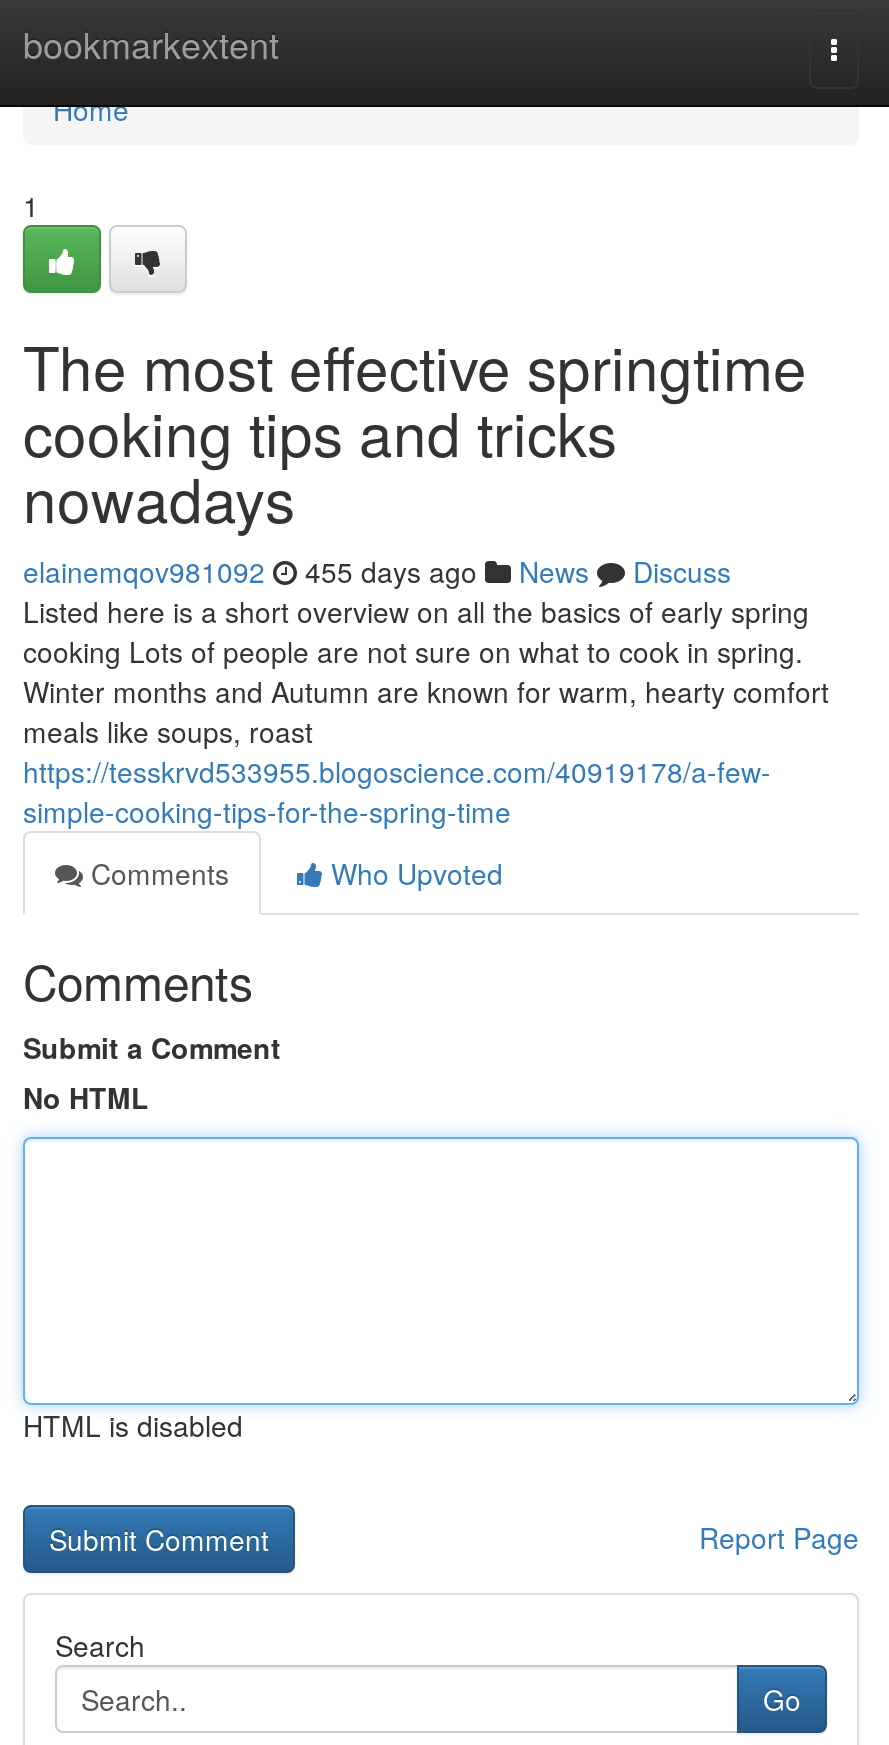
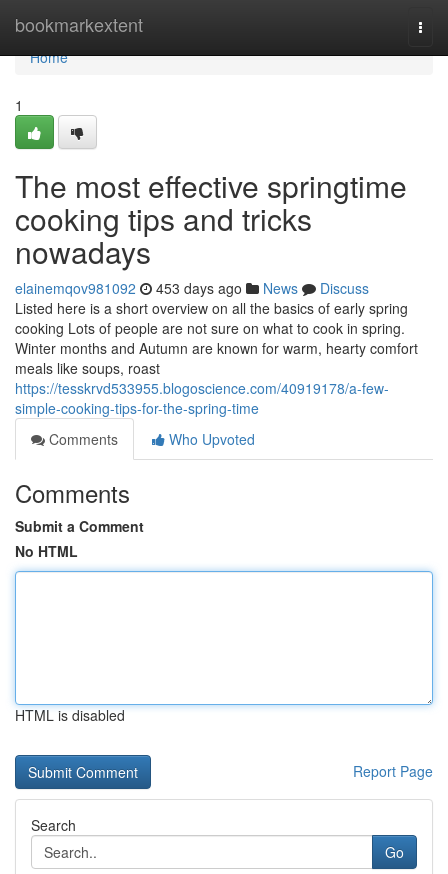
[23,551,731,591] elainemqov981092 455 days ago News Discuss -> [15,278,369,298] elainemqov981092 453 days ago News Discuss

